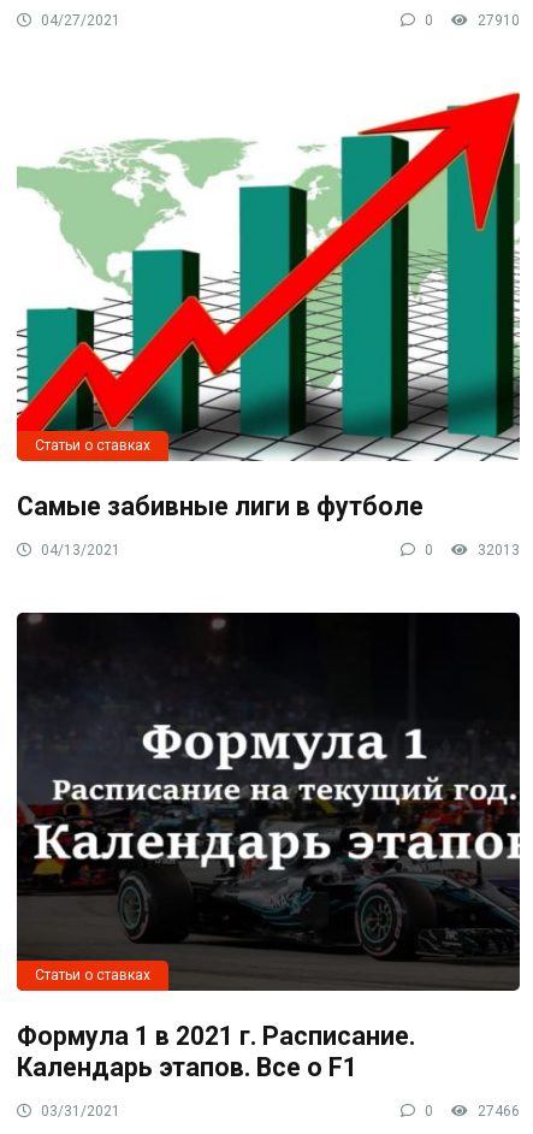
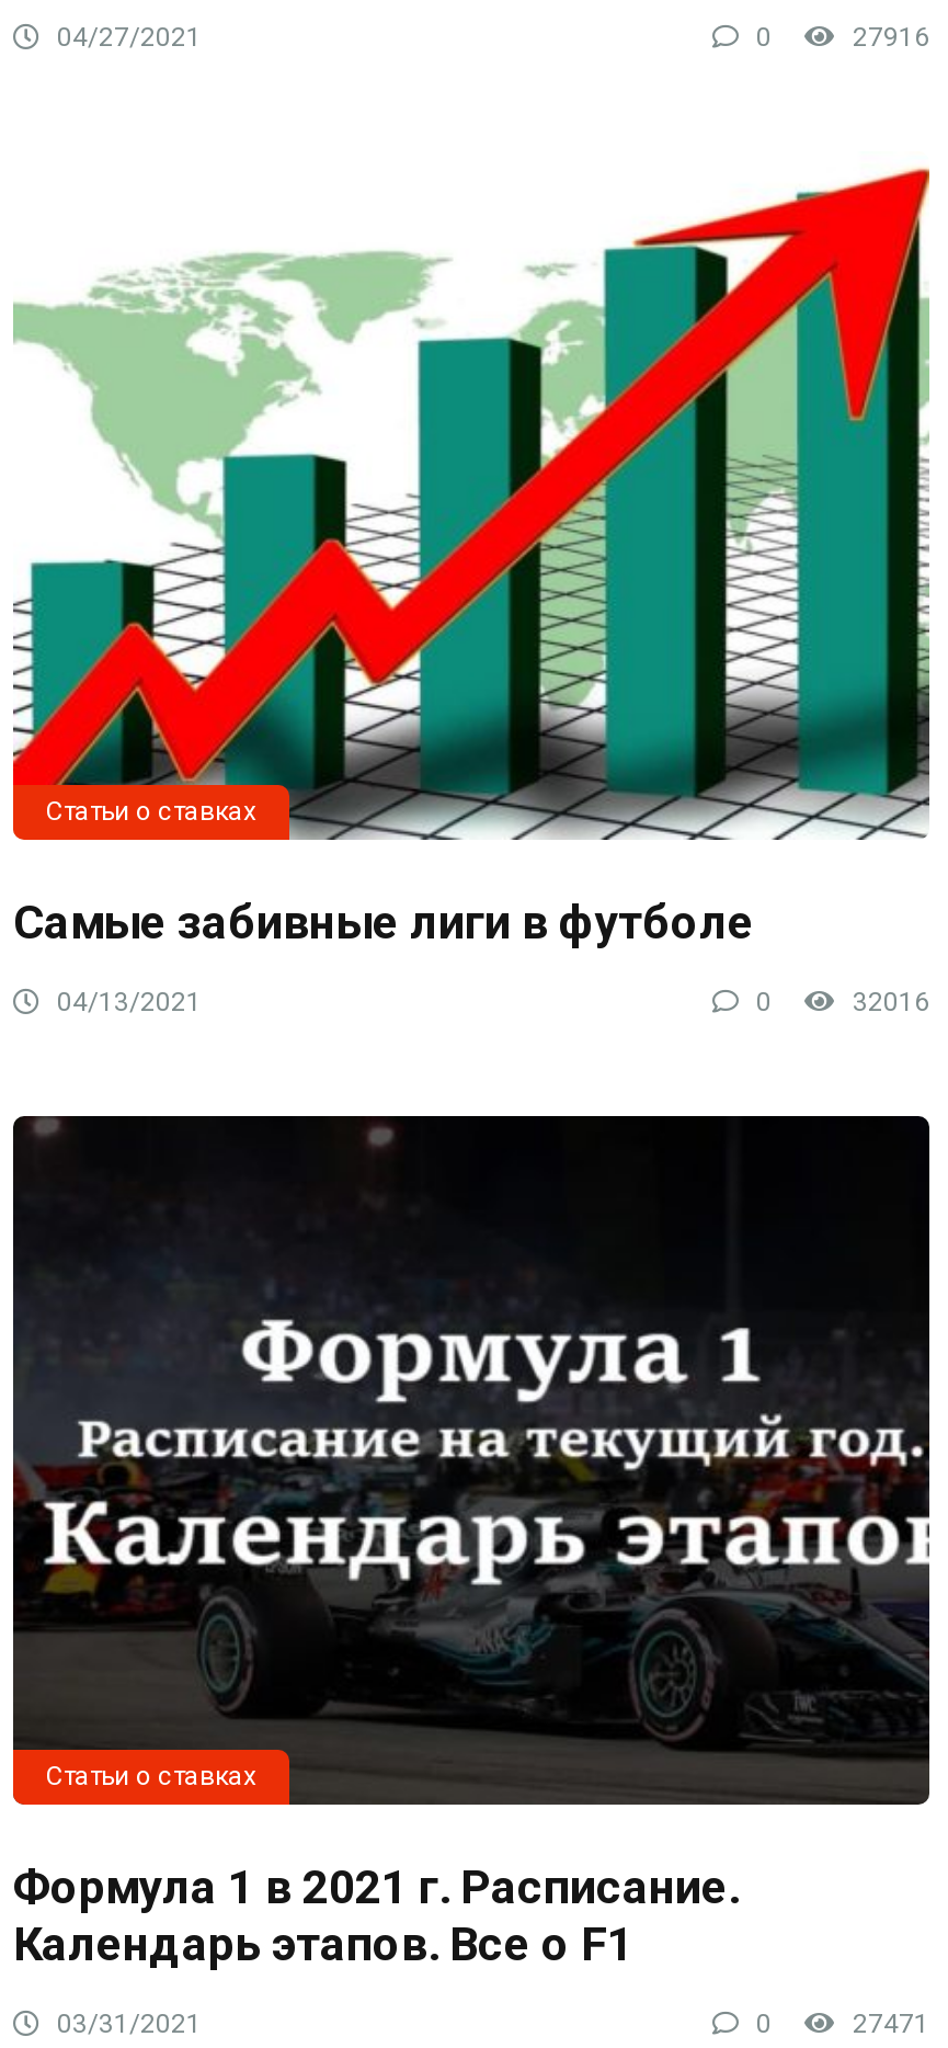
[474,12,520,28] 27910 -> [846,21,929,52] 27916
[474,541,520,558] 32013 -> [846,986,929,1017] 32016
[474,1102,520,1119] 27466 -> [846,2007,929,2038] 27471

